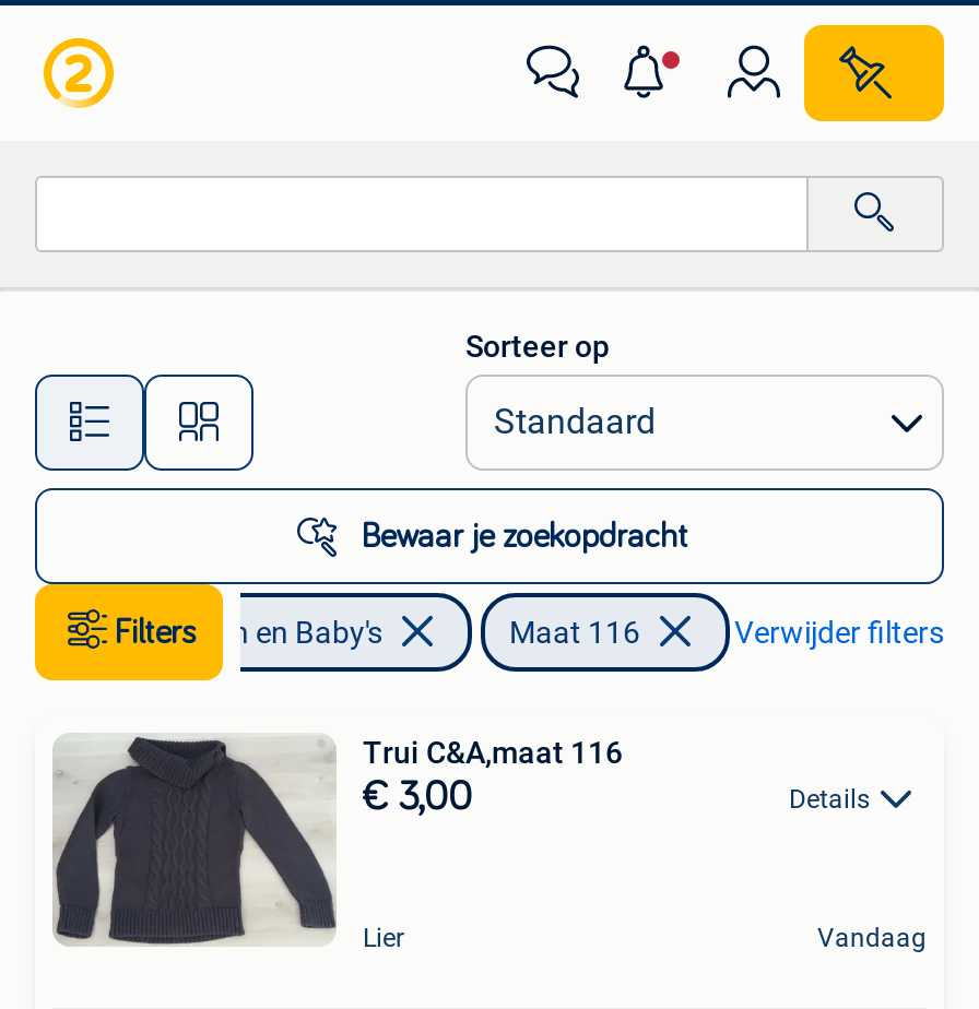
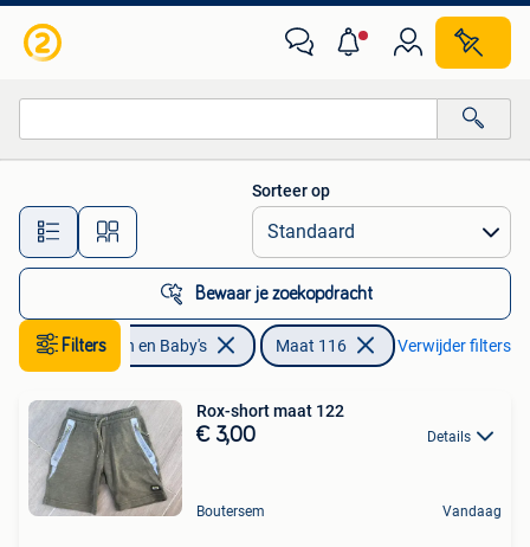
[55,735,623,945] [image] | Trui C&A,maat 116 -> [31,401,344,516] [image] | Rox-short maat 122
[363,924,404,954] Lier -> [196,503,265,519] Boutersem

